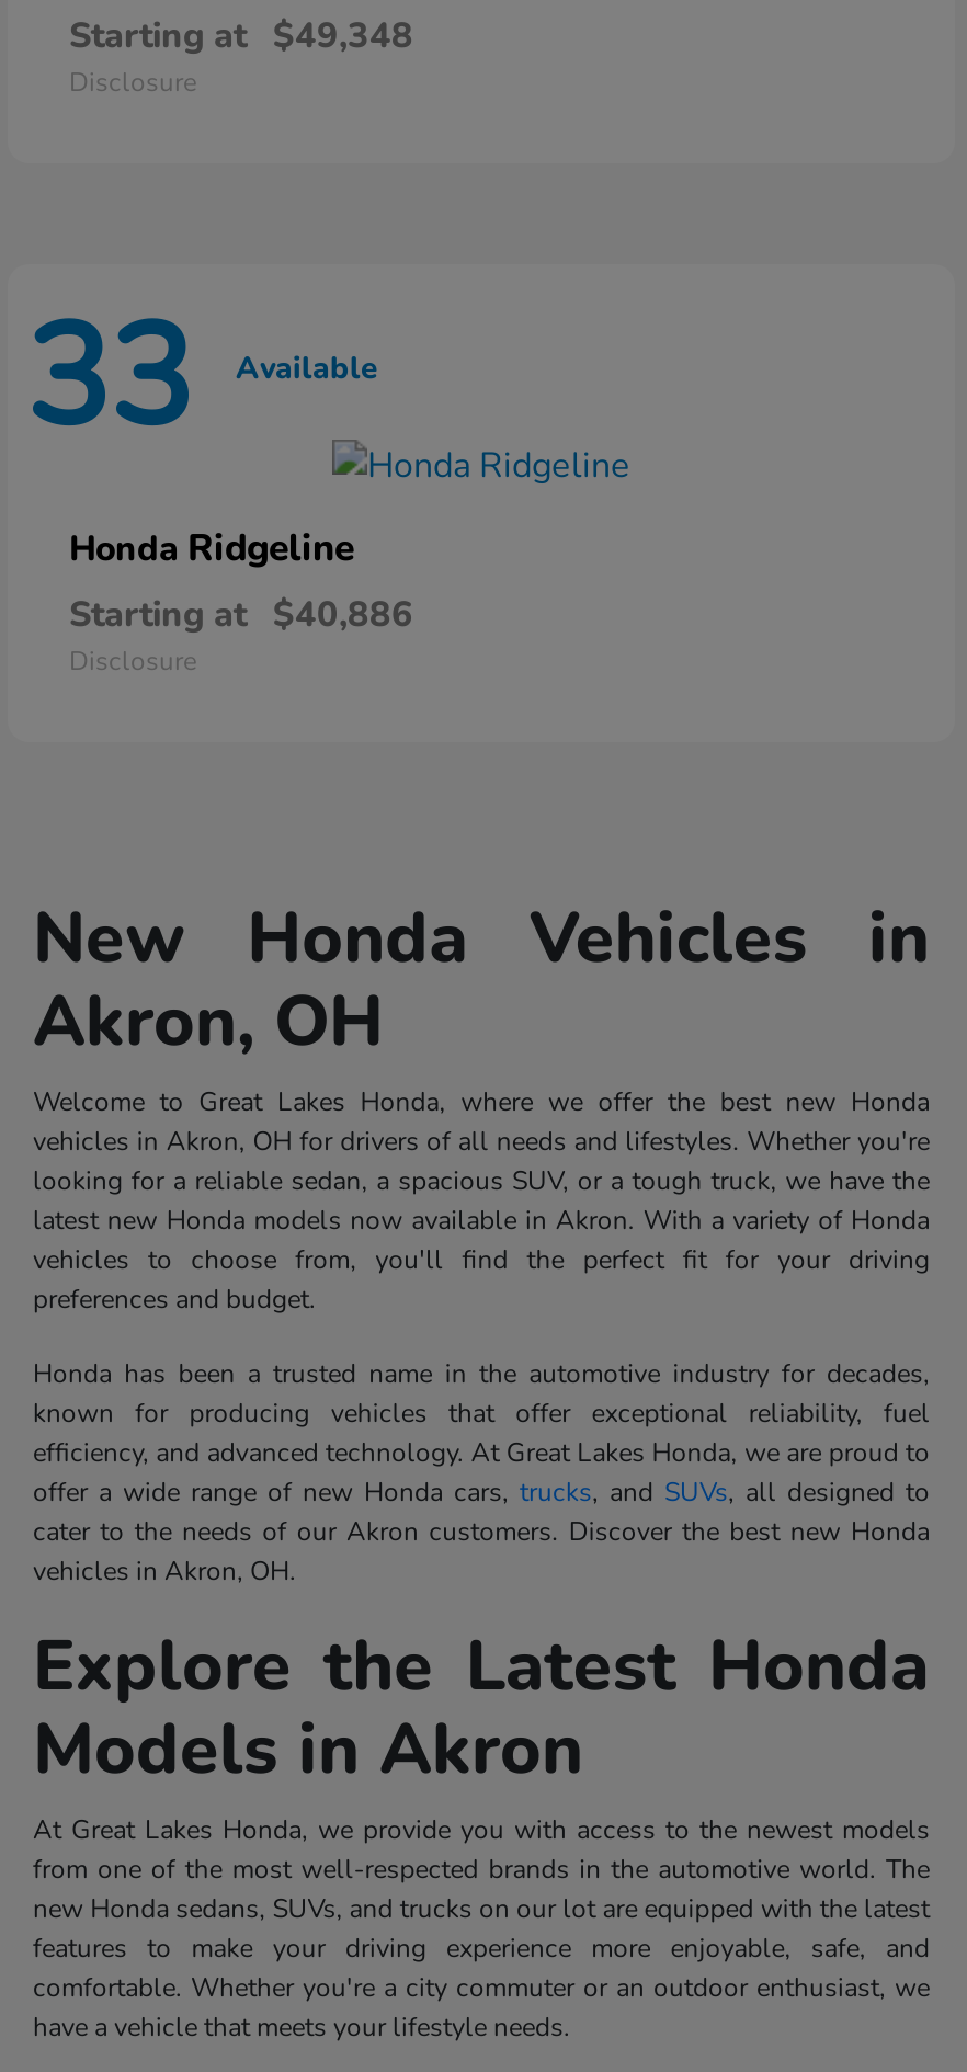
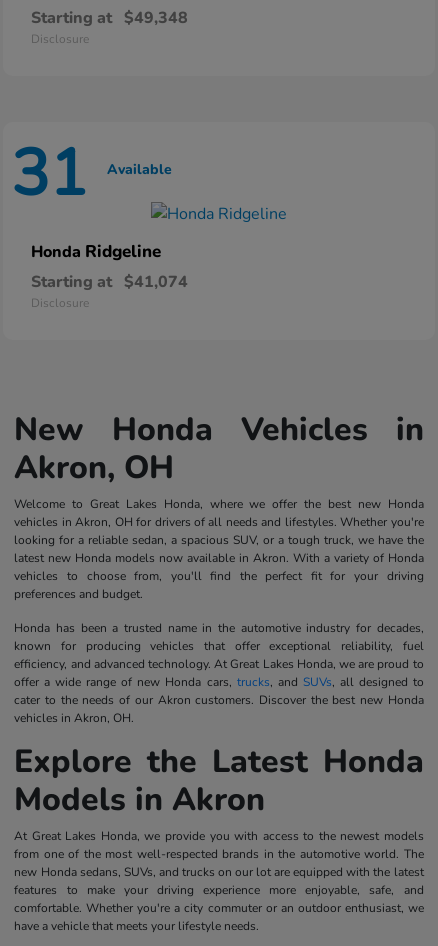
[25,283,378,476] 33 Available -> [11,130,172,218] 31 Available
[69,591,413,640] Starting at $40,886 -> [31,271,188,293] Starting at $41,074

